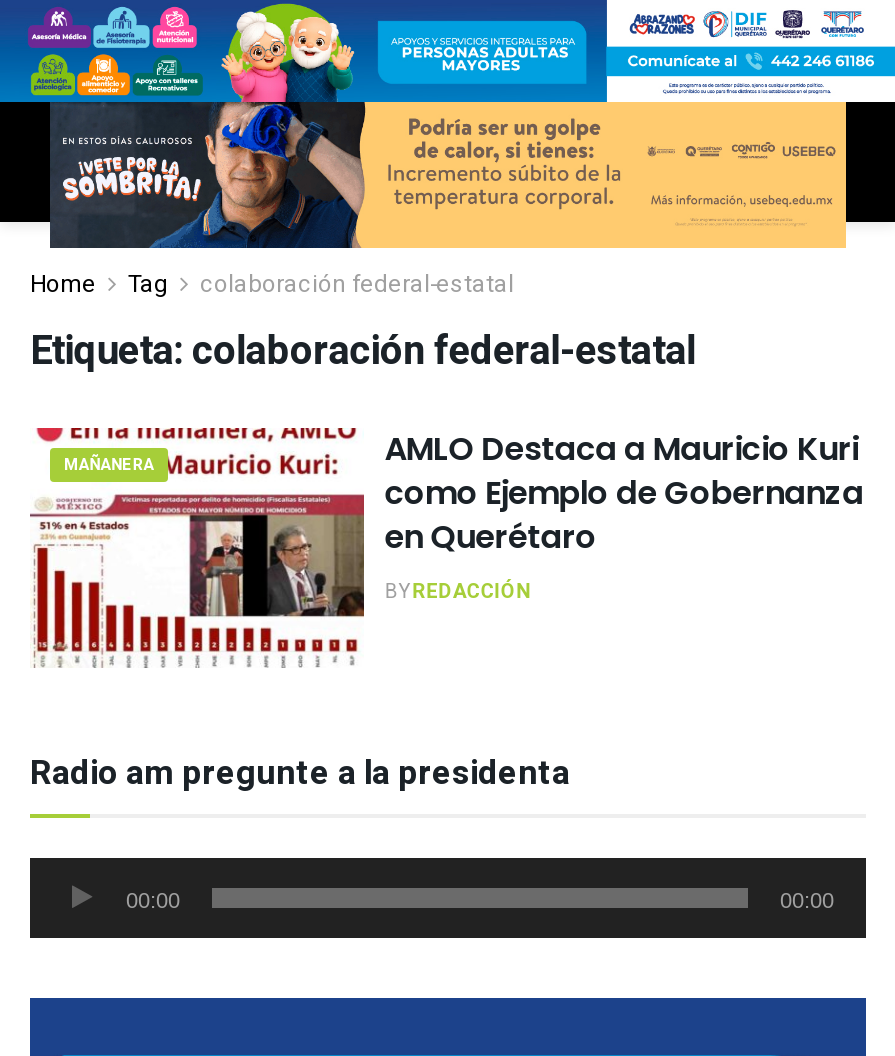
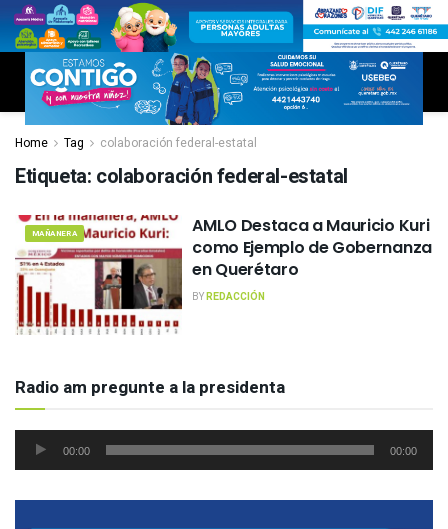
[48,100,848,250] [image] -> [24,51,424,126] [image]

